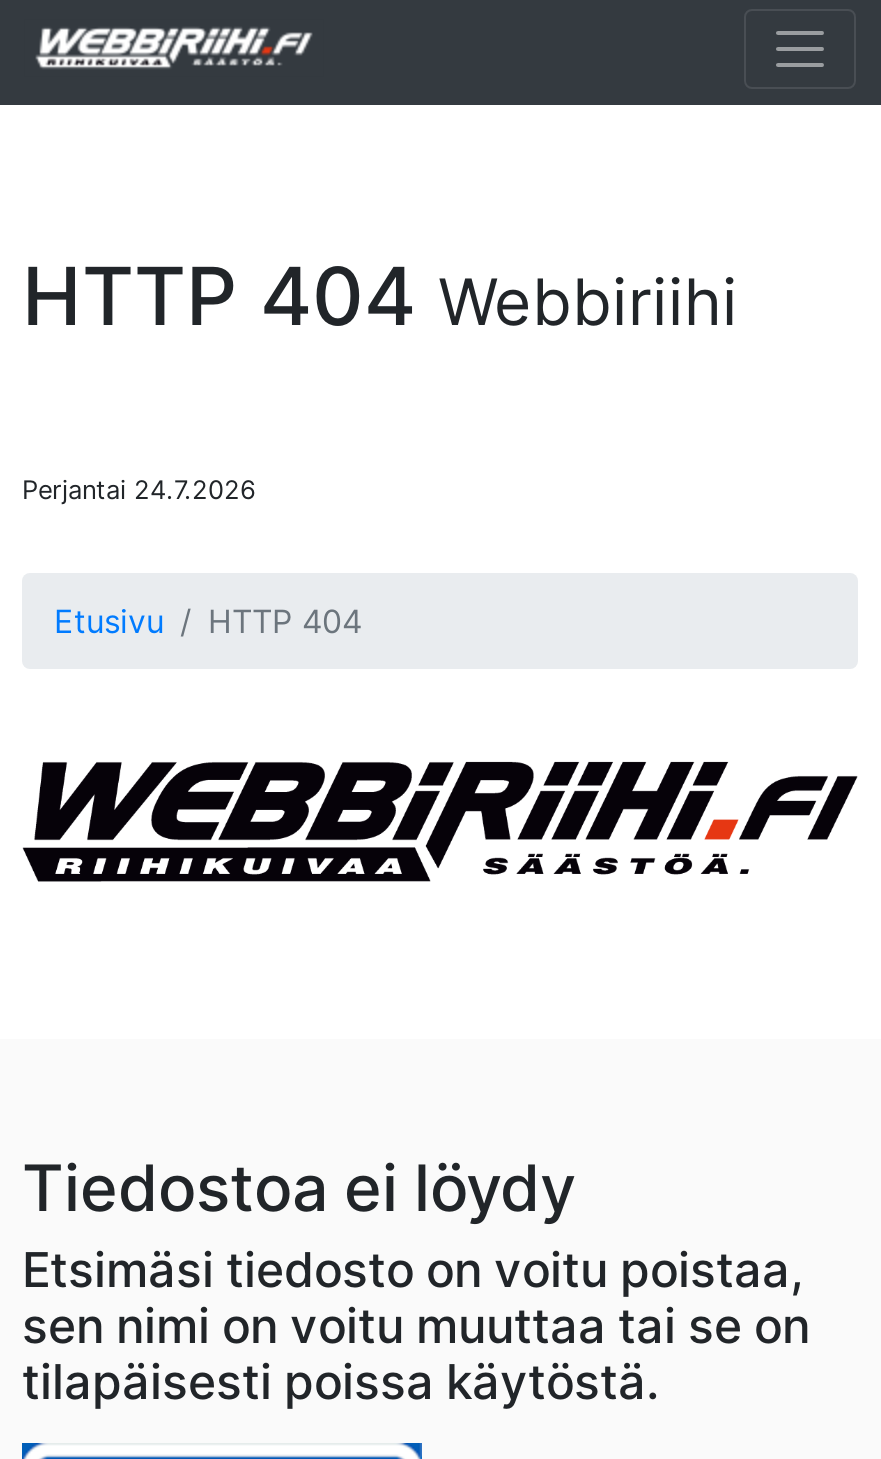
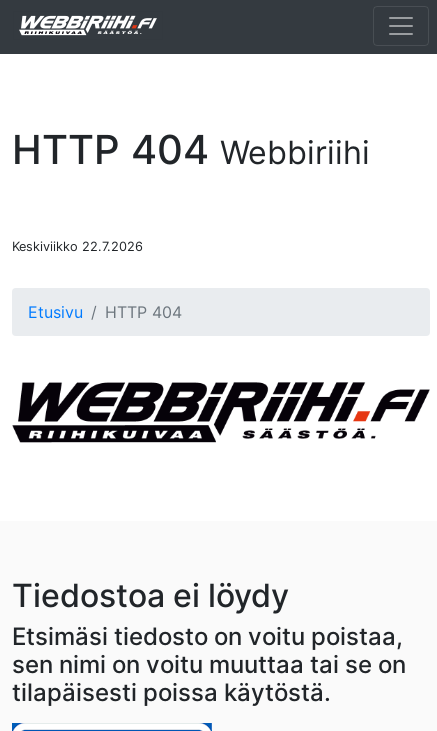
[22,475,256,505] Perjantai 24.7.2026 -> [12,239,143,254] Keskiviikko 22.7.2026

